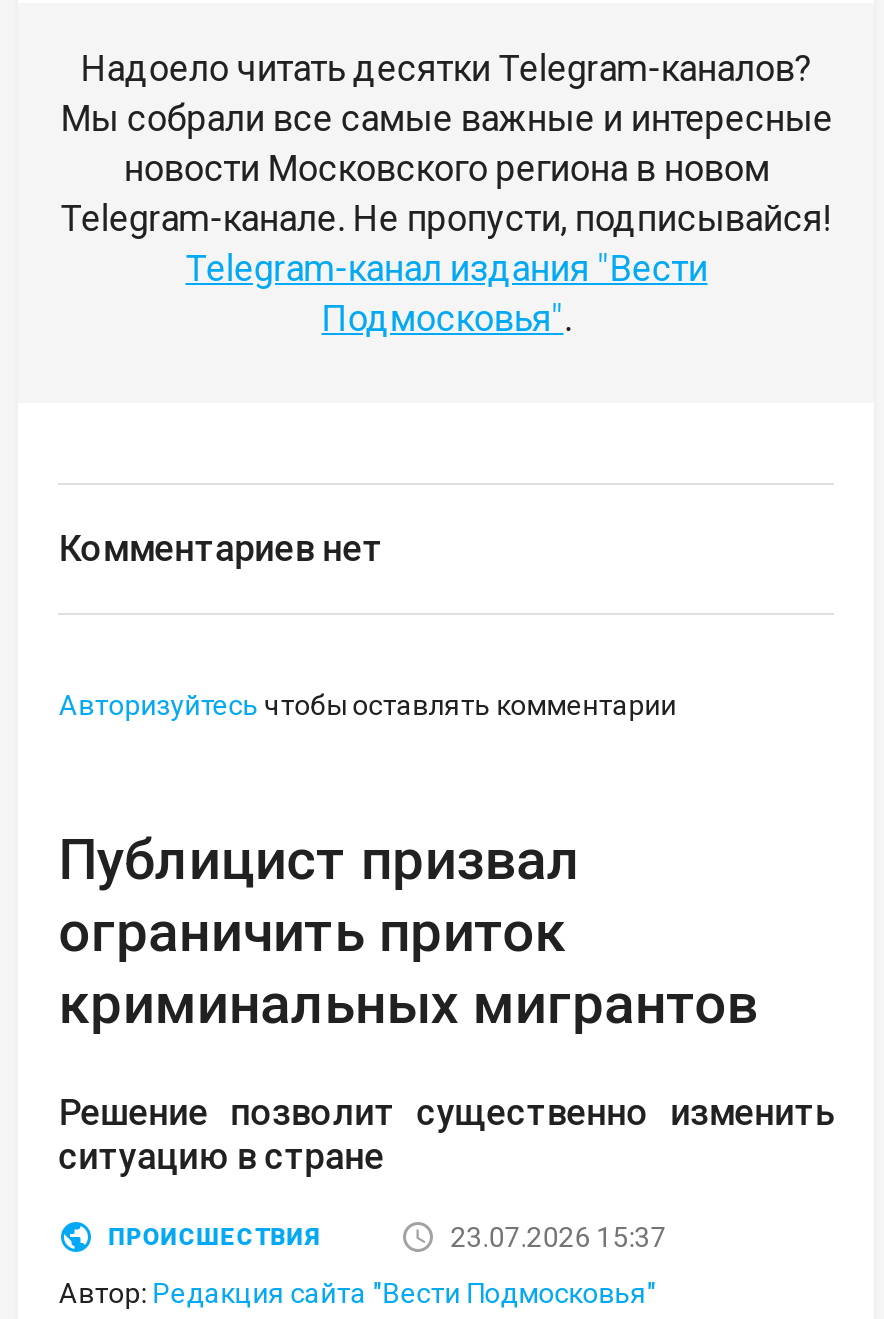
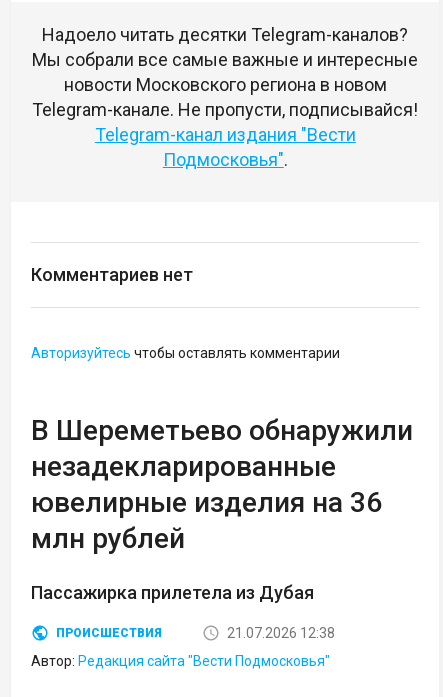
[59,826,759,1036] Публицист призвал | ограничить приток | криминальных мигрантов -> [31,414,413,555] В Шереметьево обнаружили | незадекларированные | ювелирные изделия на 36 | млн рублей
[59,1090,835,1176] Решение позволит существенно изменить | ситуацию в стране -> [31,582,314,603] Пассажирка прилетела из Дубая
[451,1220,667,1252] 23.07.2026 15:37 -> [227,625,335,641] 21.07.2026 12:38

